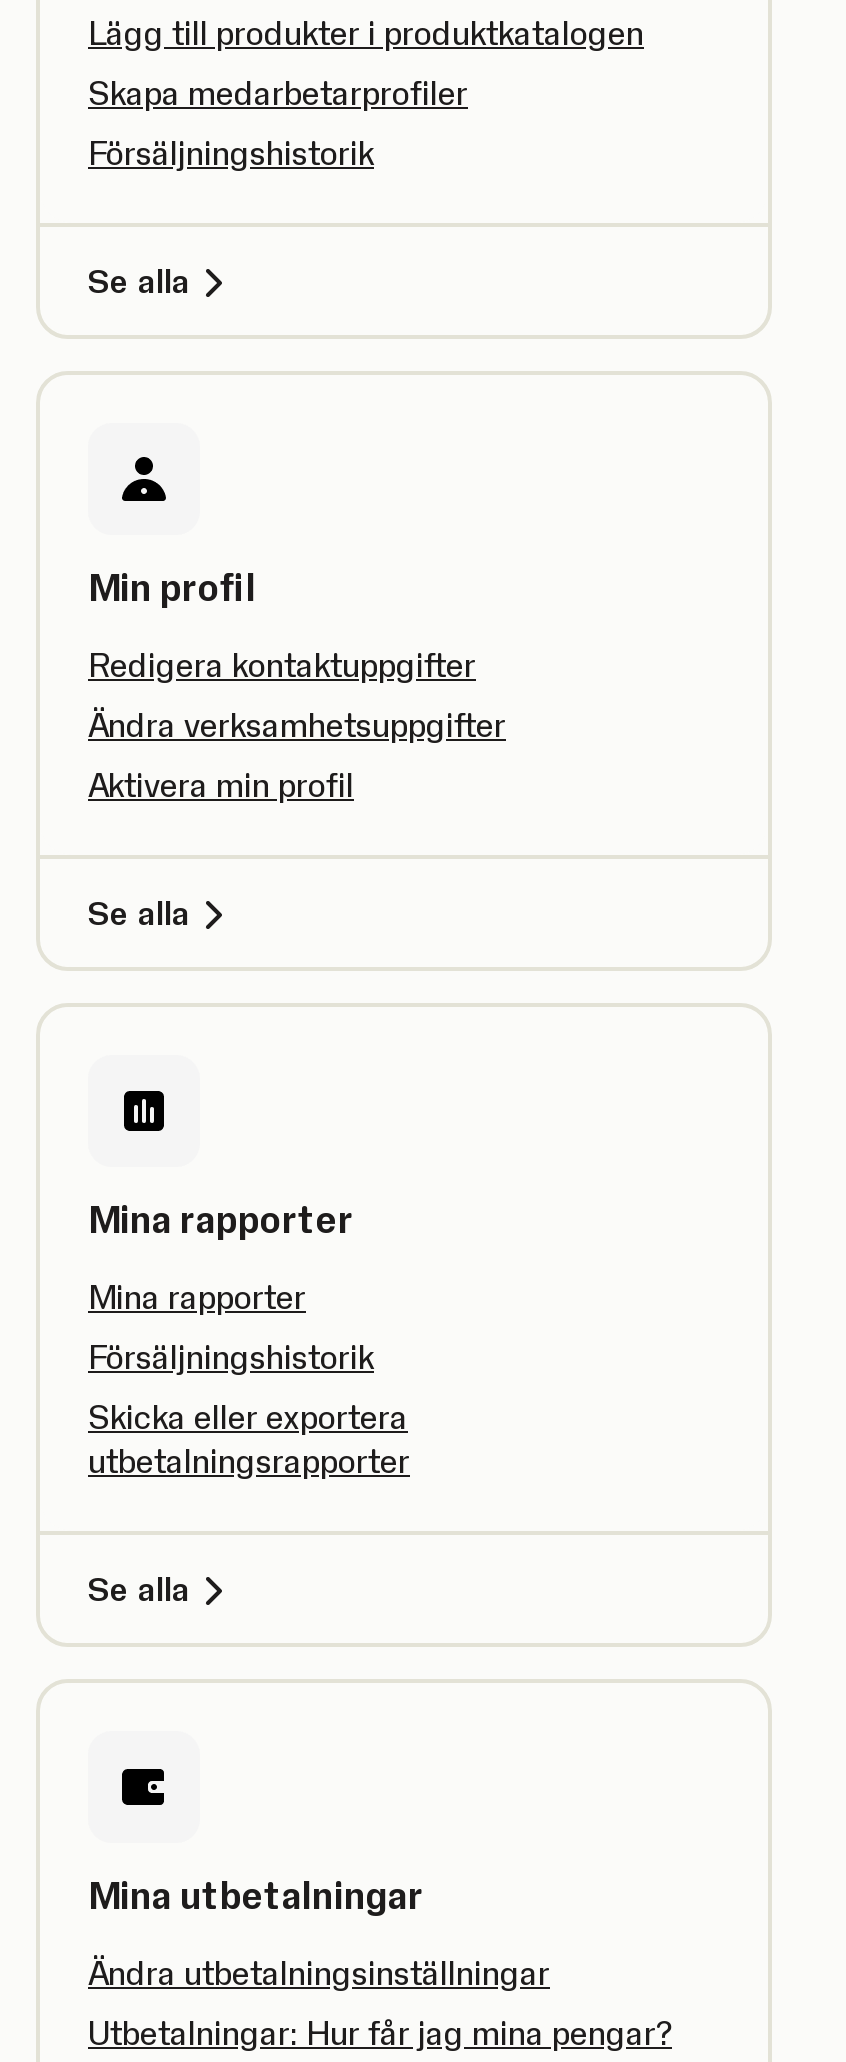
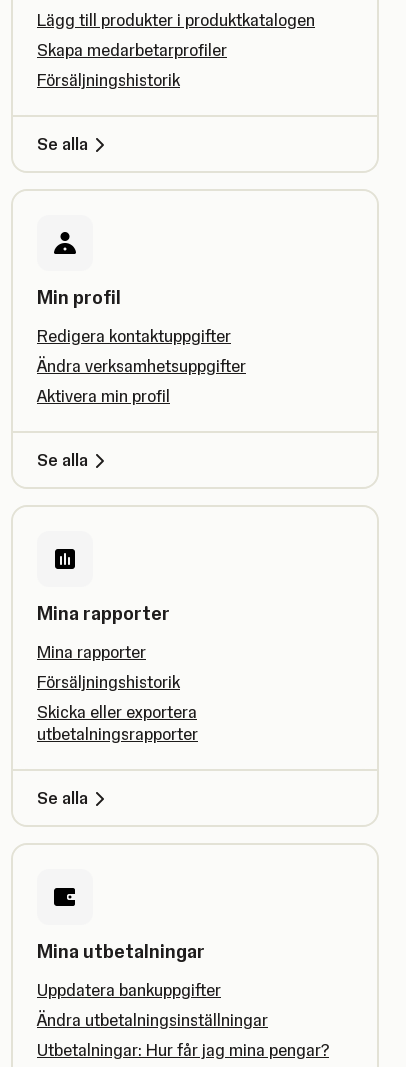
none -> [37,980,221,1000] Uppdatera bankuppgifter

